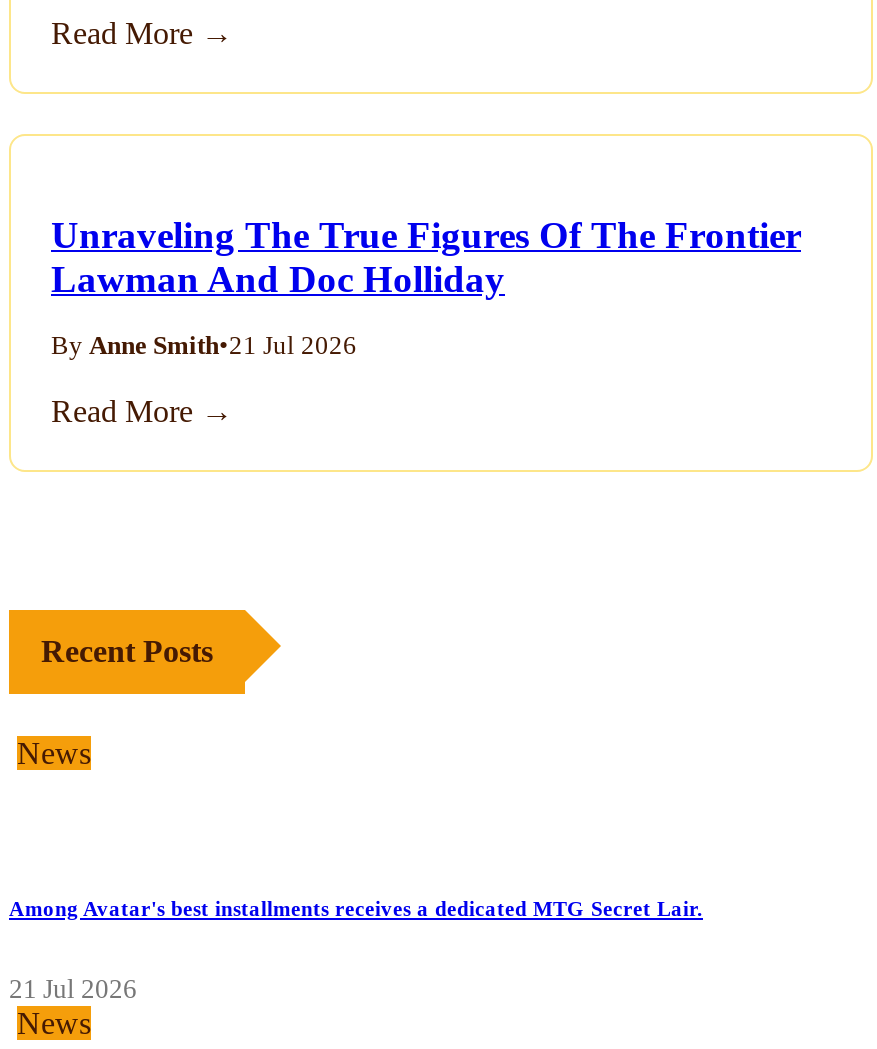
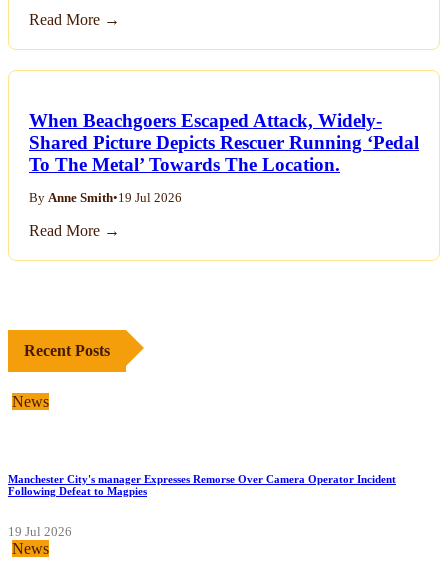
[51,214,801,300] Unraveling The True Figures Of The Frontier | Lawman And Doc Holliday -> [29,110,419,175] When Beachgoers Escaped Attack, Widely- | Shared Picture Depicts Rescuer Running ‘Pedal | To The Metal’ Towards The Location.
[51,332,357,360] By Anne Smith•21 Jul 2026 -> [29,191,182,205] By Anne Smith•19 Jul 2026
[9,895,703,919] Among Avatar's best installments receives a dedicated MTG Secret Lair. -> [8,472,396,496] Manchester City's manager Expresses Remorse Over Camera Operator Incident | Following Defeat to Magpies
[9,973,137,1003] 21 Jul 2026 -> [8,523,72,538] 19 Jul 2026

